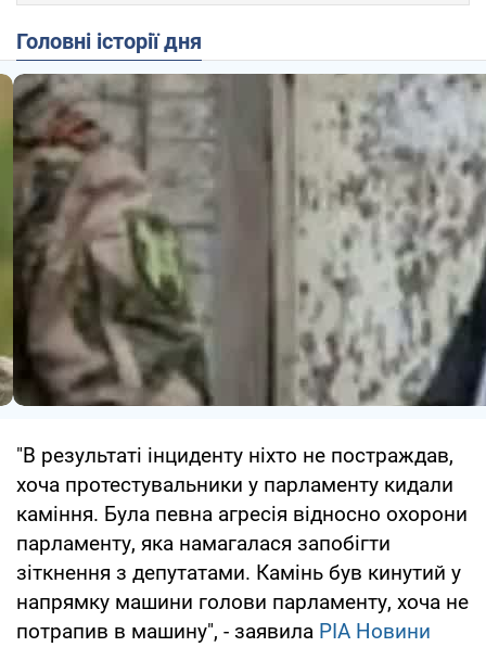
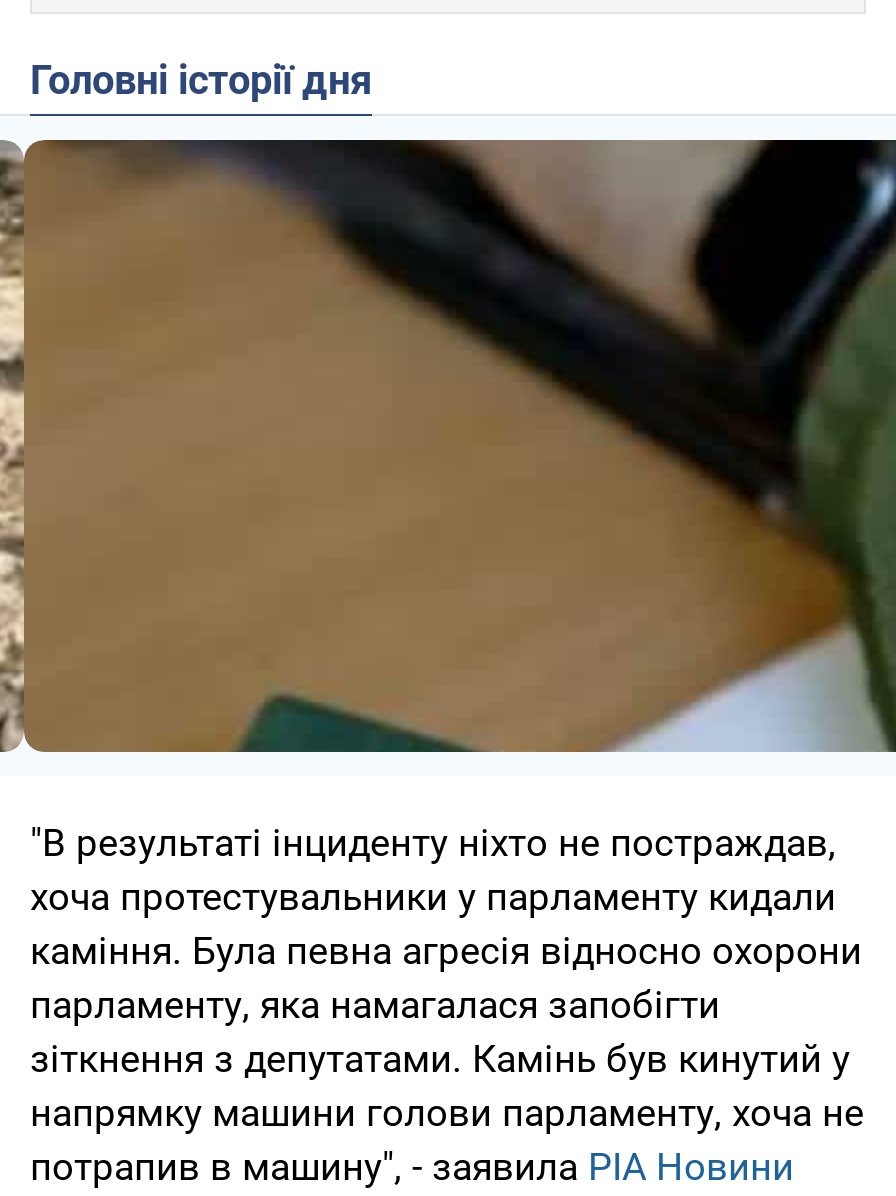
[3,73,483,407] [image] -> [6,138,890,754] [image]

